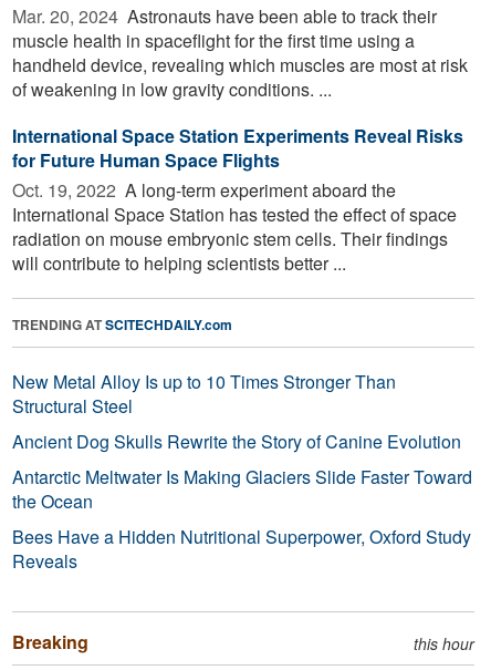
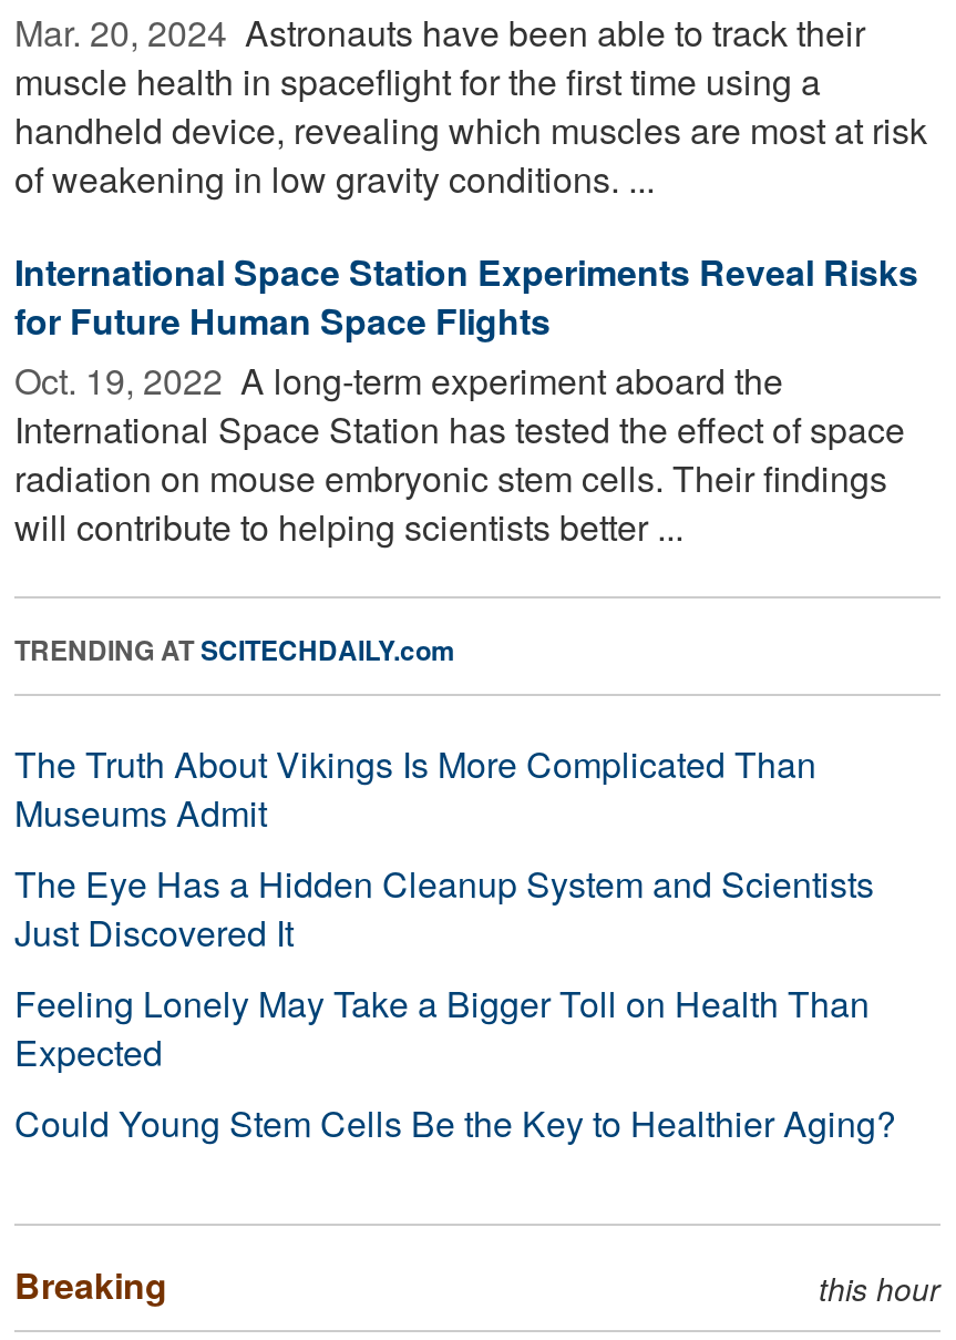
[12,369,472,573] New Metal Alloy Is up to 10 Times Stronger Than | Structural Steel | Ancient Dog Skulls Rewrite the Story of Canine Evolution | Antarctic Meltwater Is Making Glaciers Slide Faster Toward | the Ocean | Bees Have a Hidden Nutritional Superpower, Oxford Study | Reveals -> [14,738,896,1148] The Truth About Vikings Is More Complicated Than | Museums Admit | The Eye Has a Hidden Cleanup System and Scientists | Just Discovered It | Feeling Lonely May Take a Bigger Toll on Health Than | Expected | Could Young Stem Cells Be the Key to Healthier Aging?

